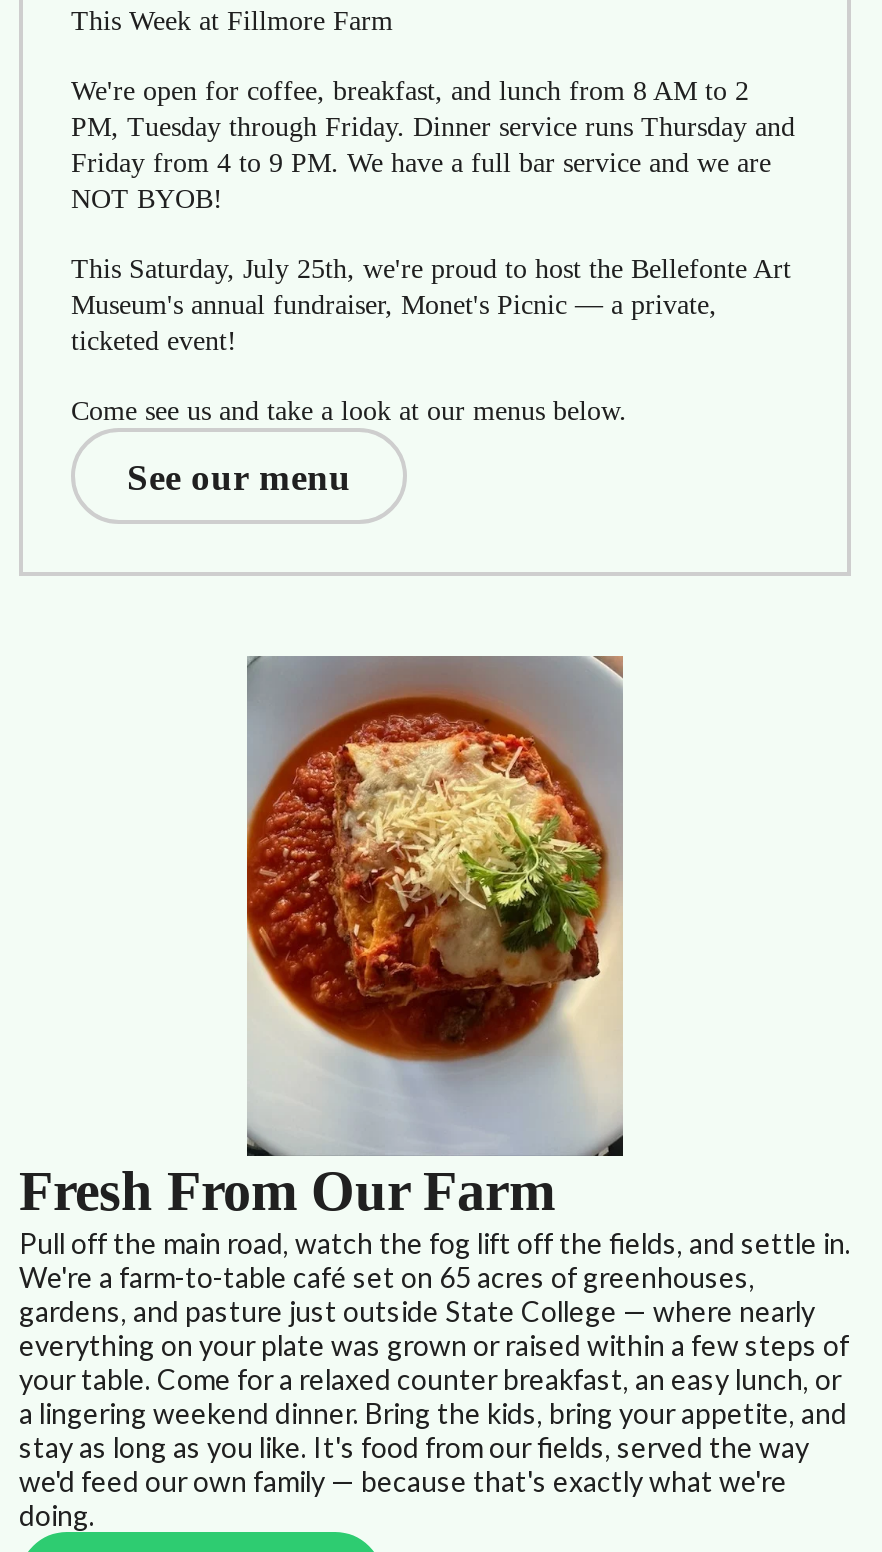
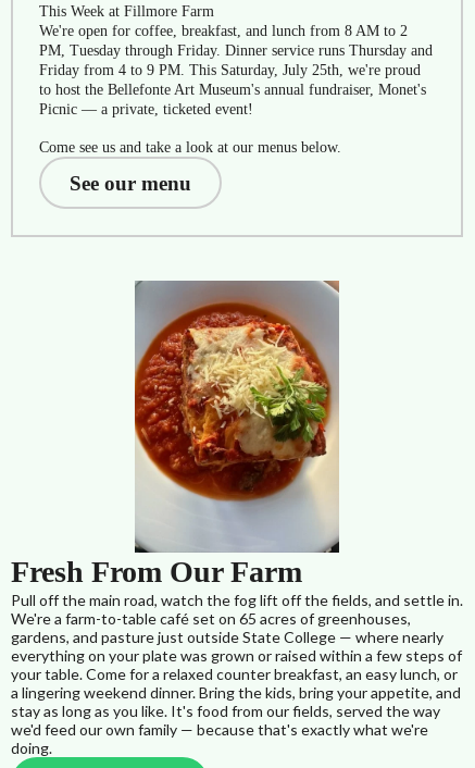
[71,148,791,356] Friday from 4 to 9 PM. We have a full bar service and we are | NOT BYOB! | This Saturday, July 25th, we're proud to host the Bellefonte Art | Museum's annual fundraiser, Monet's Picnic — a private, | ticketed event! -> [39,62,426,117] Friday from 4 to 9 PM. This Saturday, July 25th, we're proud | to host the Bellefonte Art Museum's annual fundraiser, Monet's | Picnic — a private, ticketed event!

